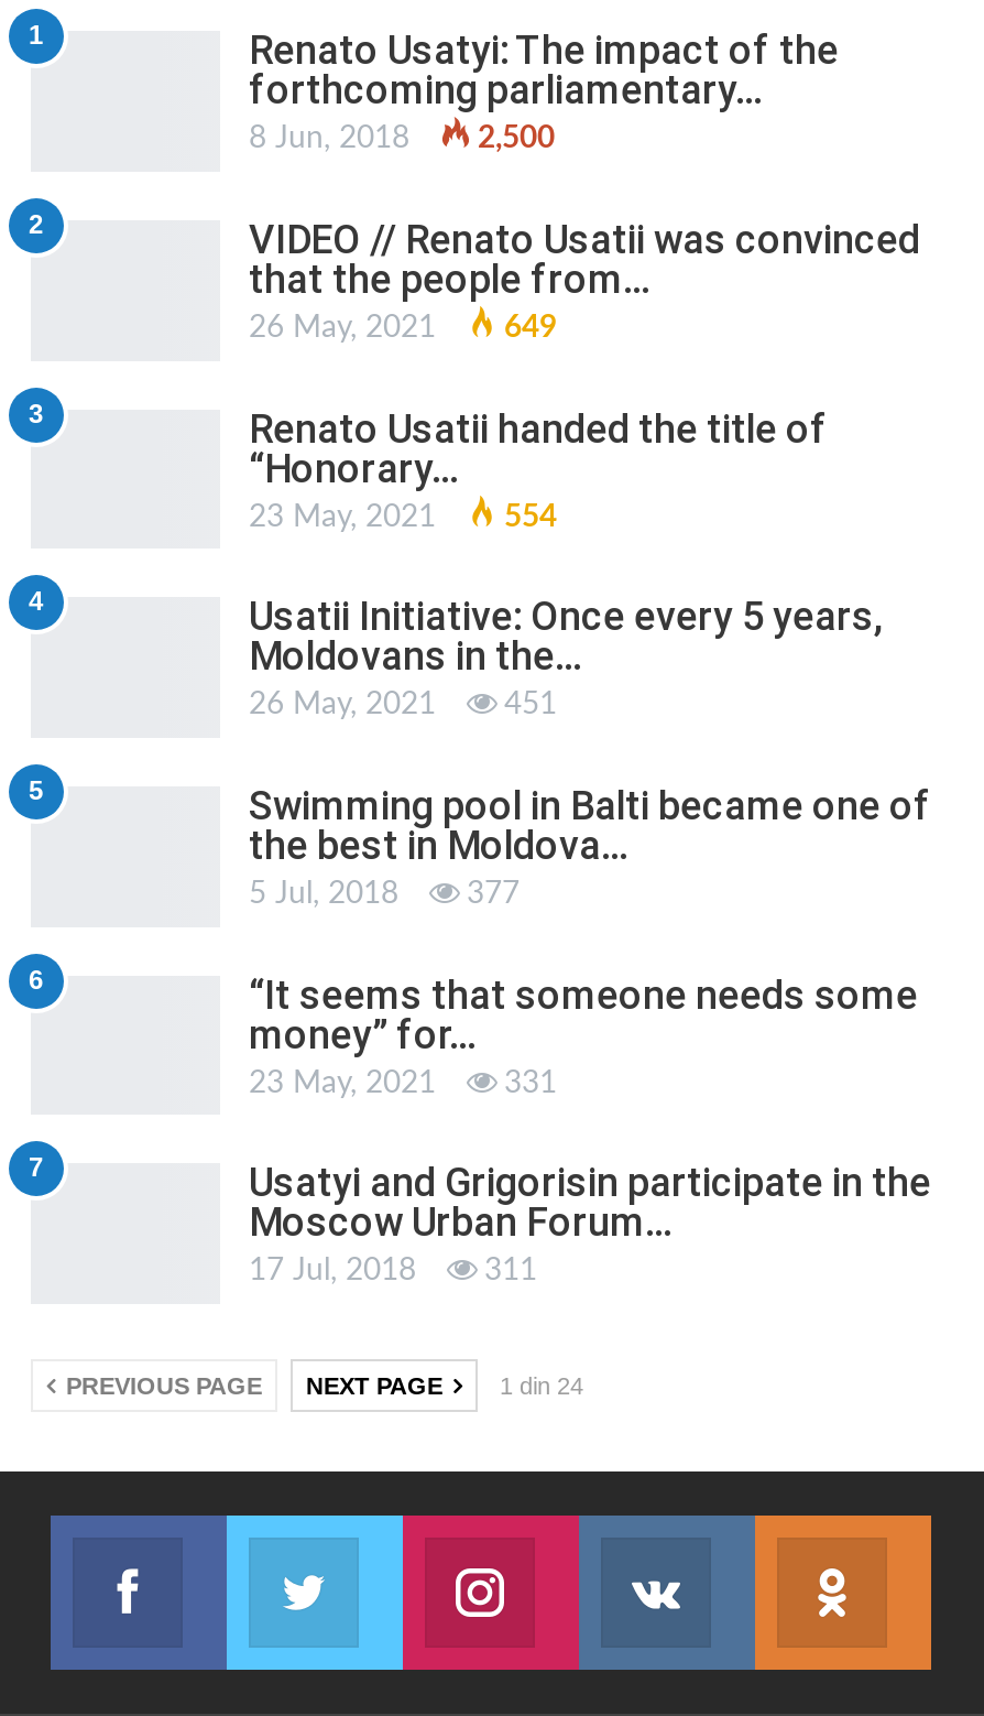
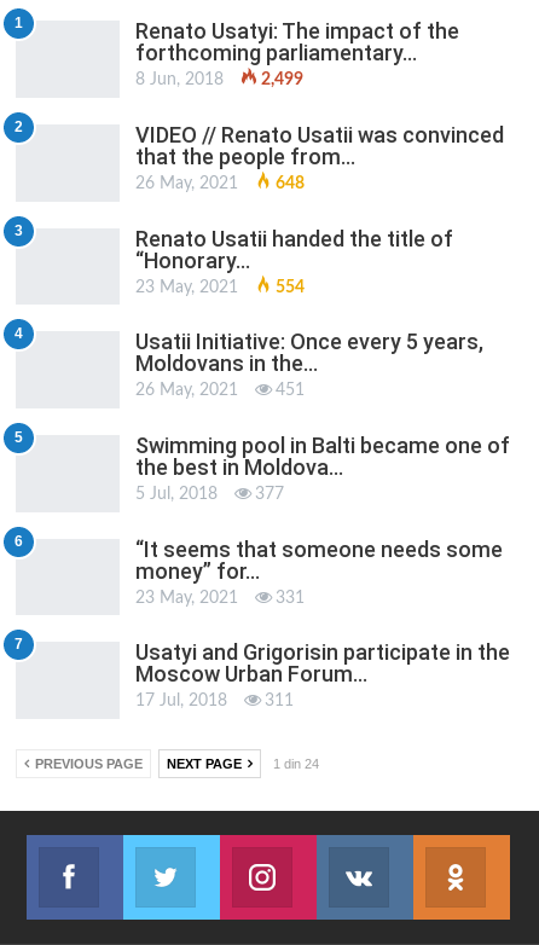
[478,124,555,155] 2,500 -> [261,72,303,89] 2,499
[504,313,557,344] 649 -> [276,175,305,192] 648

